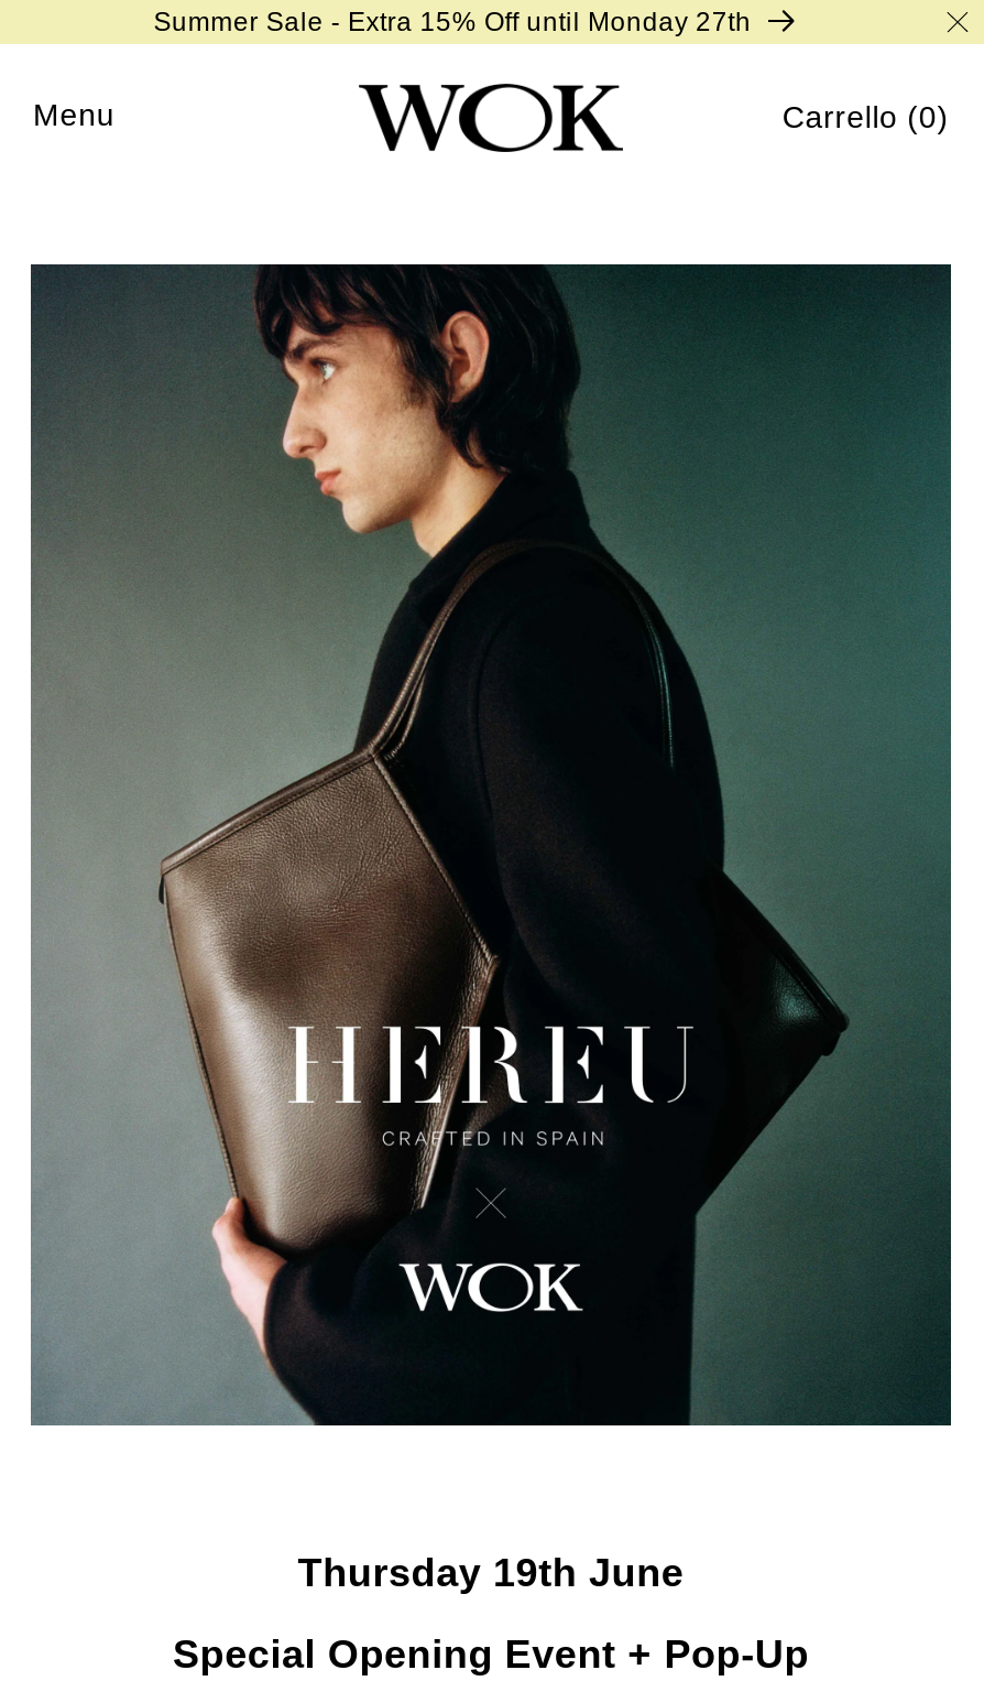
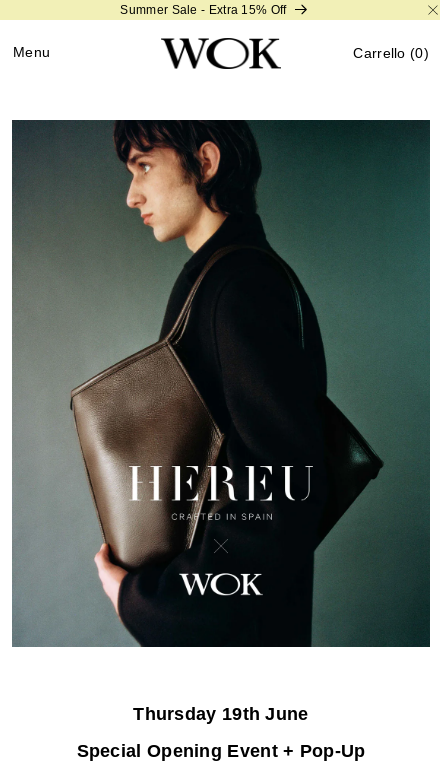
[154,6,751,36] Summer Sale - Extra 15% Off until Monday 27th -> [120,2,286,16] Summer Sale - Extra 15% Off

